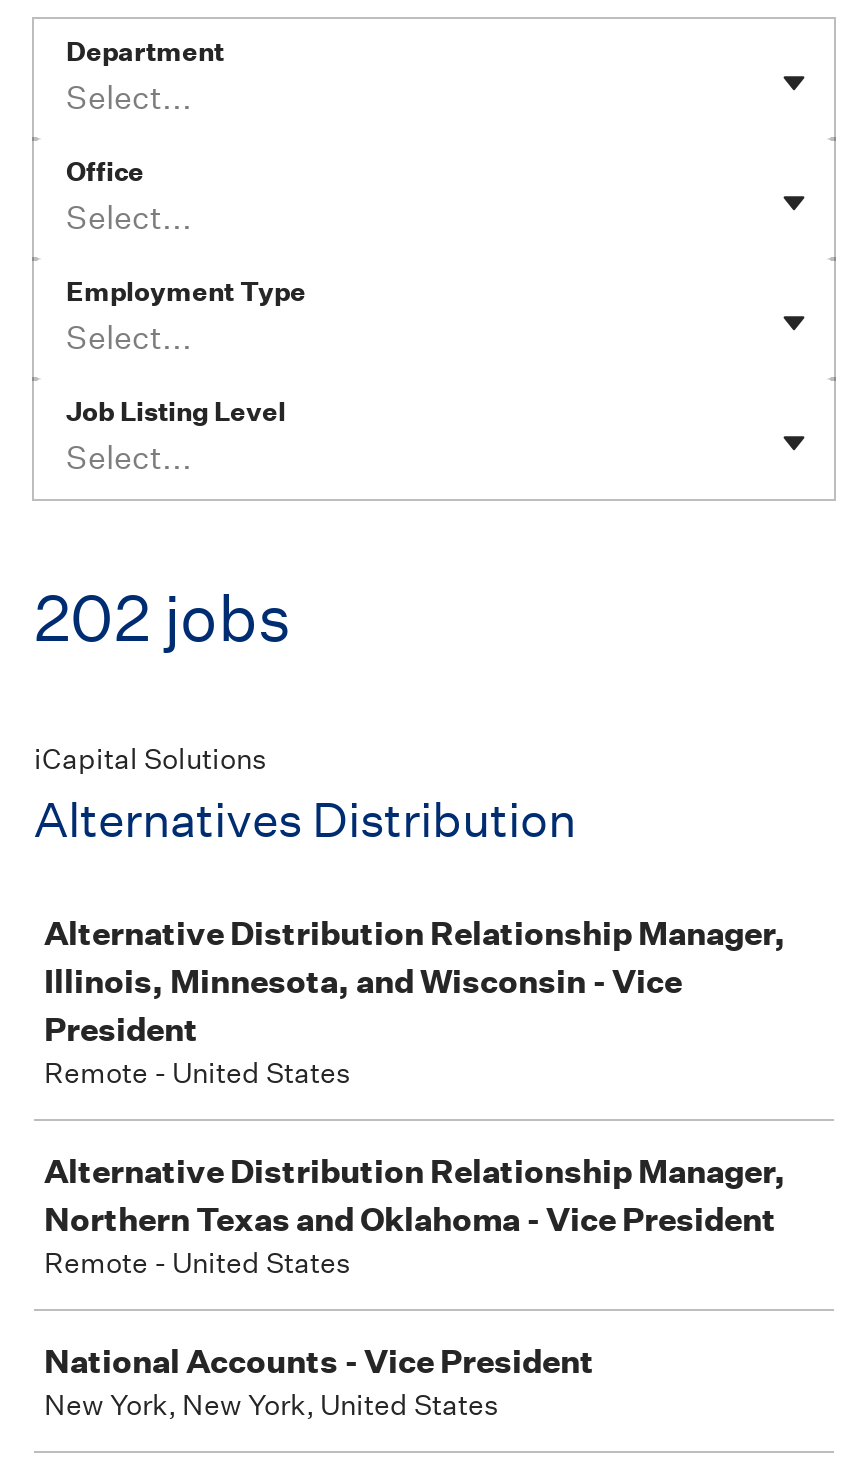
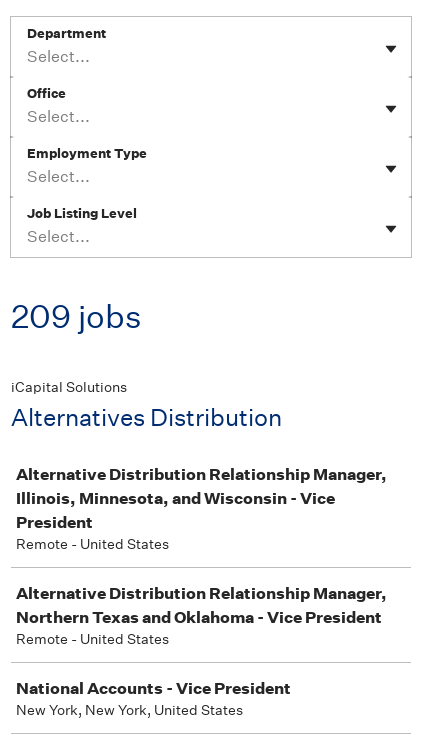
[34,579,292,657] 202 jobs -> [11,297,142,336] 209 jobs

